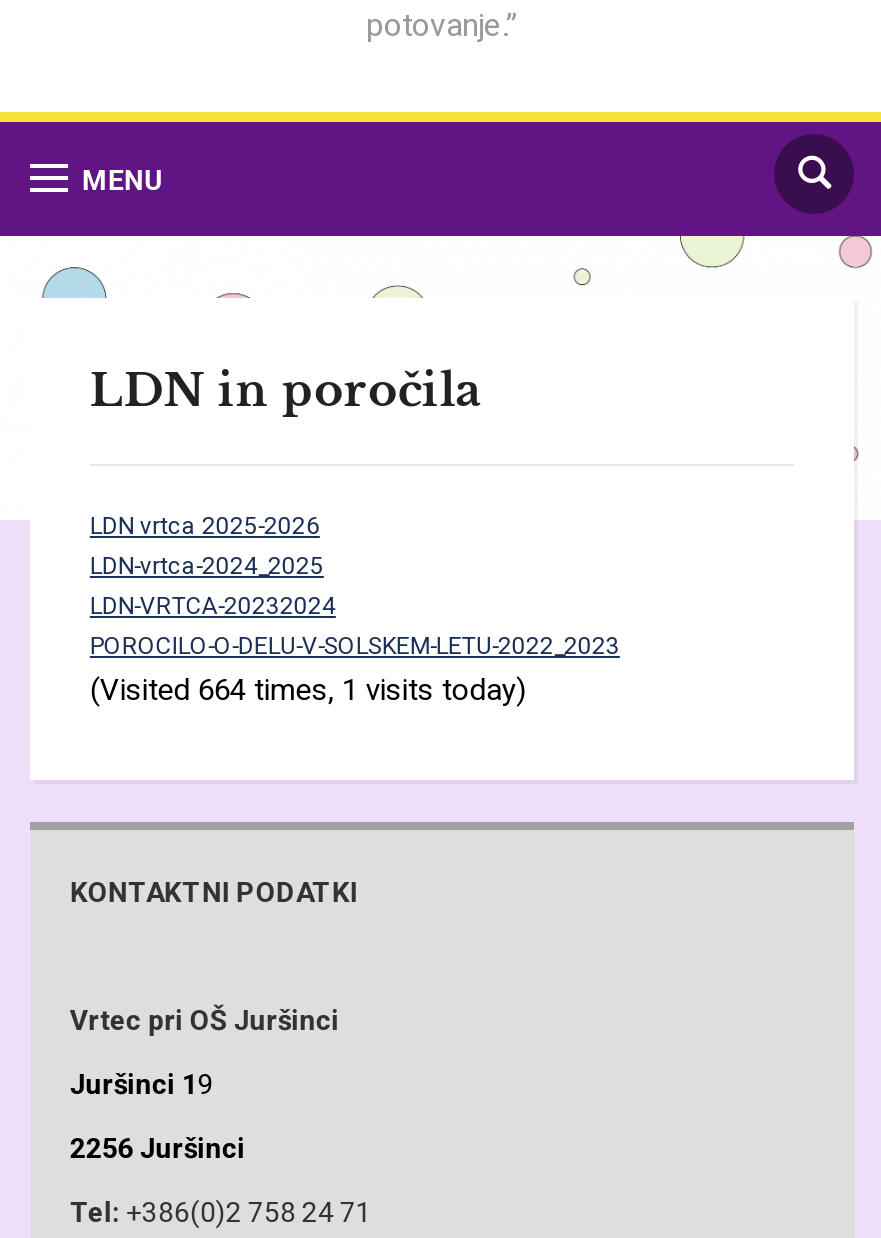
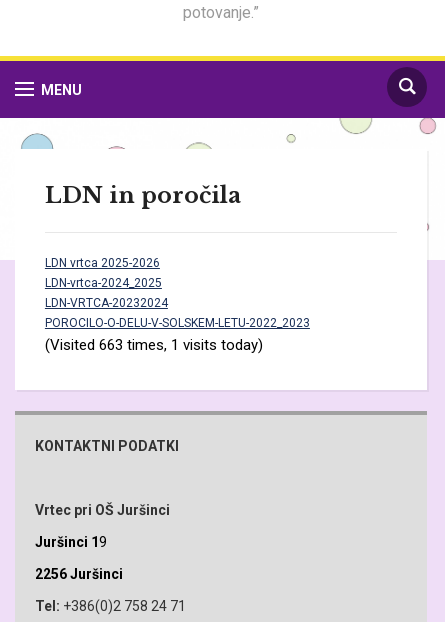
[90,672,526,708] (Visited 664 times, 1 visits today) -> [45,336,263,354] (Visited 663 times, 1 visits today)

